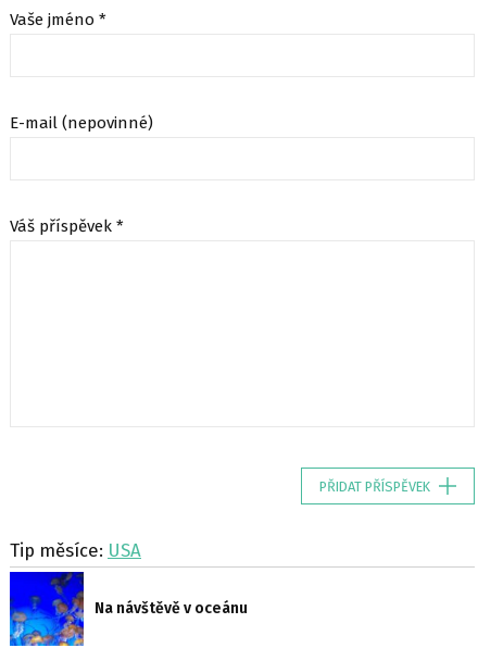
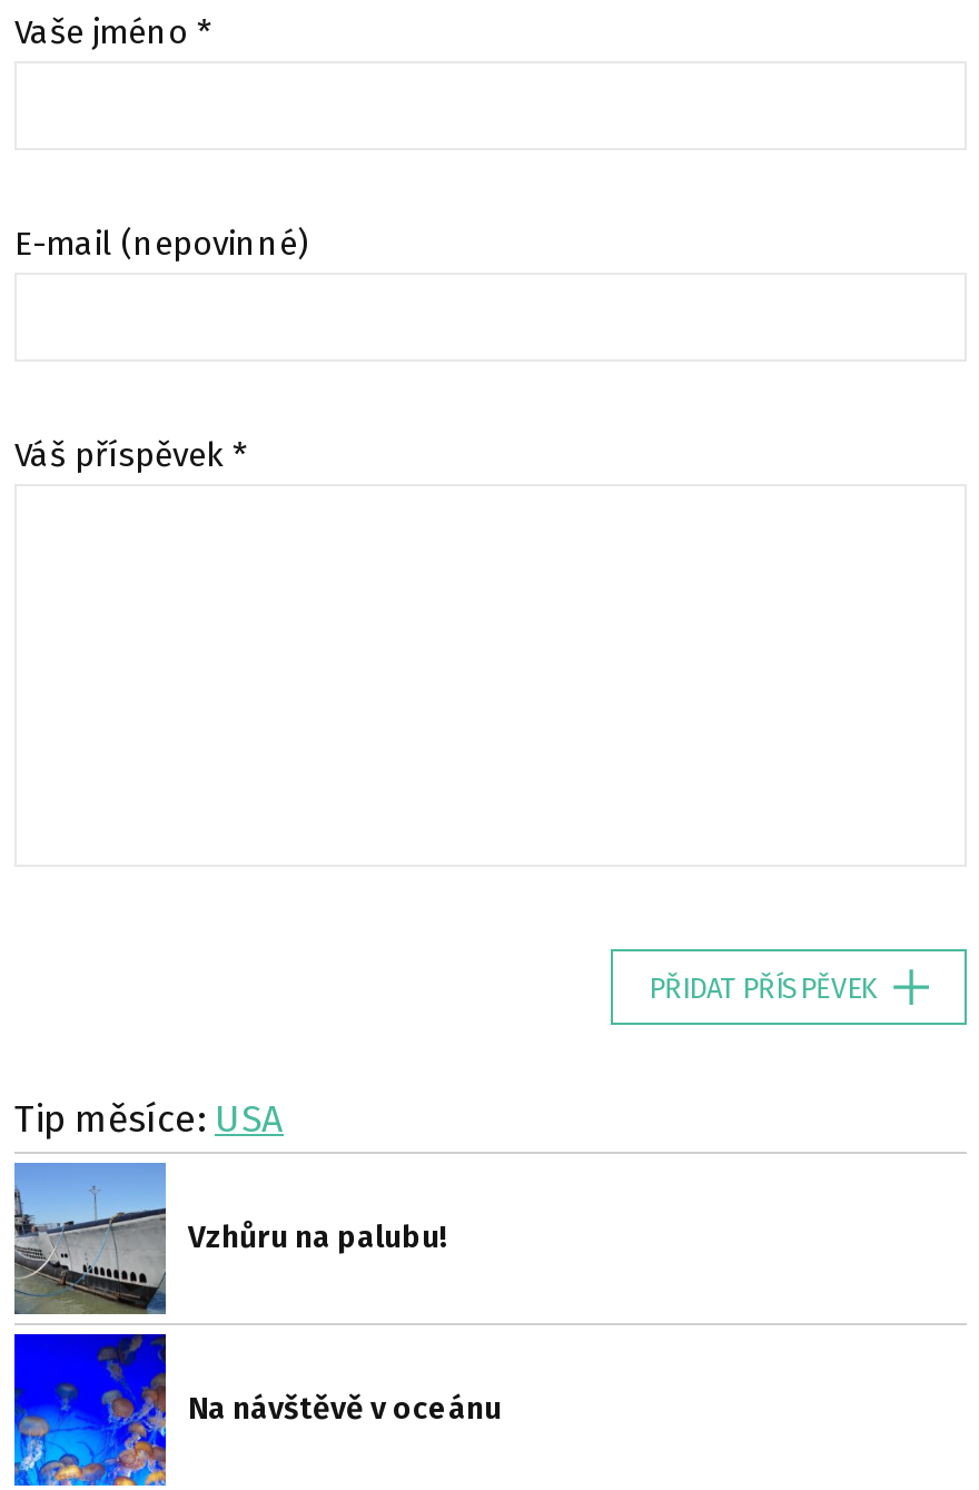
none -> [12,1161,448,1316] [image] | Vzhůru na palubu!

